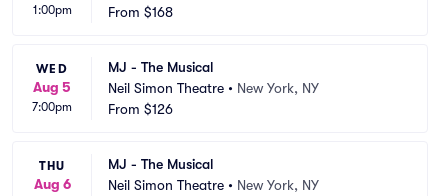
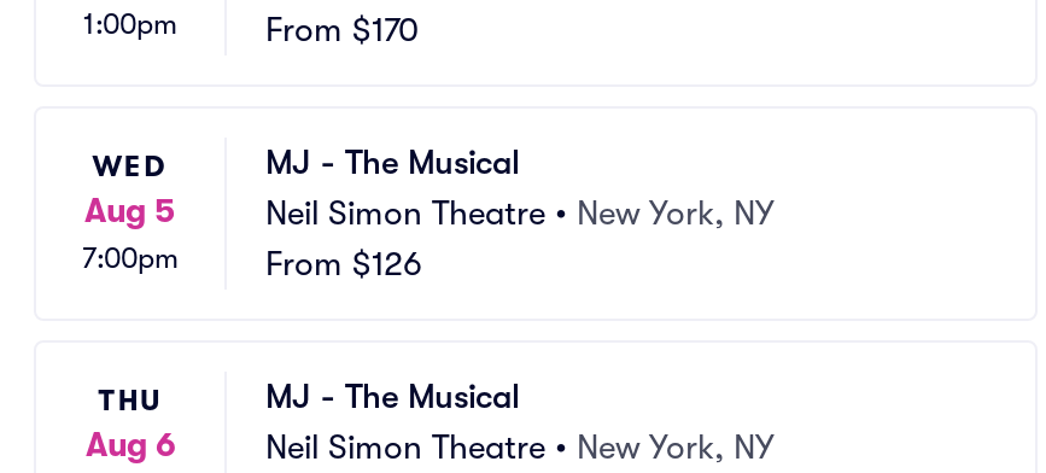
[108,4,173,20] From $168 -> [265,10,420,48] From $170

